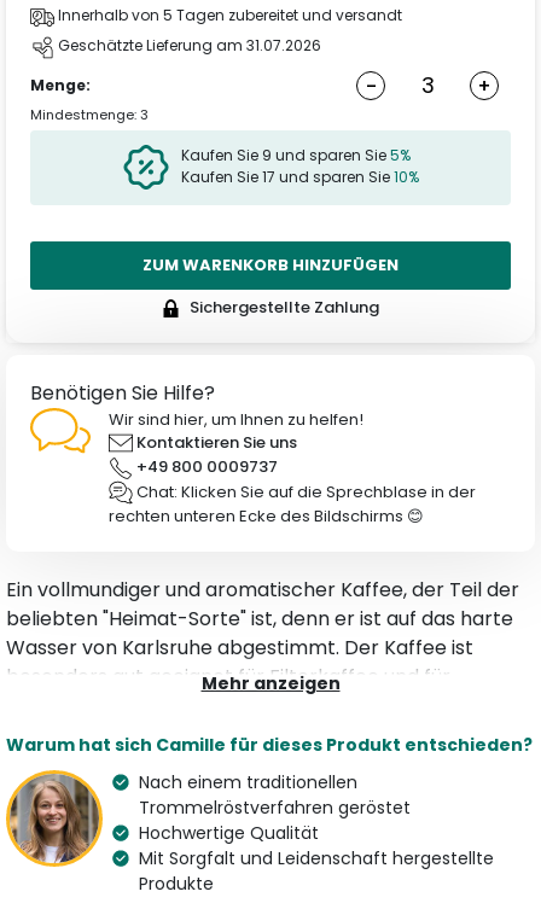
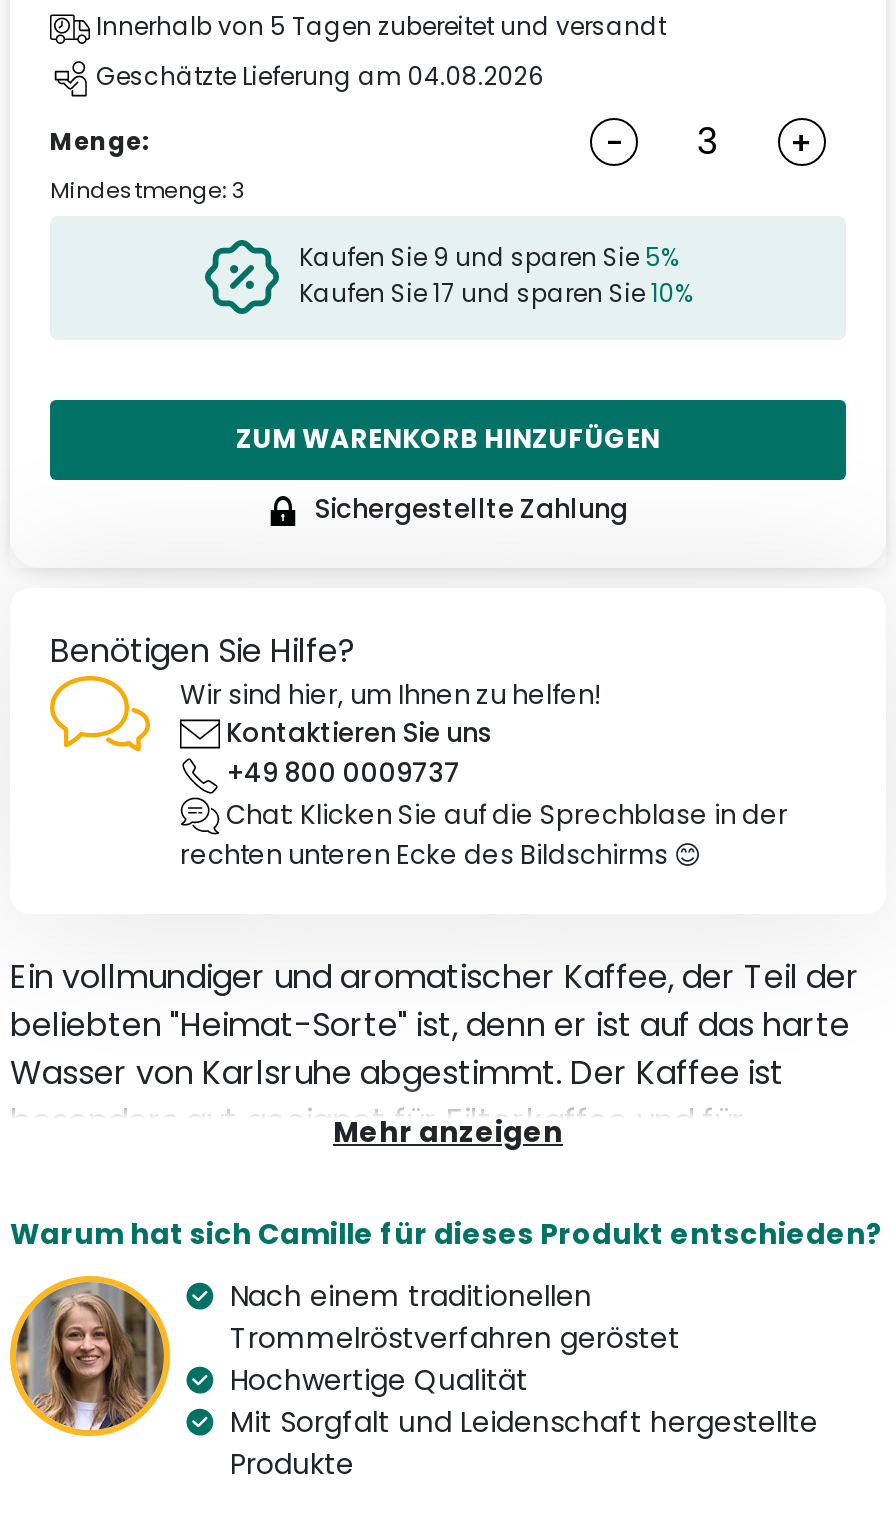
[54,35,321,56] Geschätzte Lieferung am 31.07.2026 -> [90,59,544,93] Geschätzte Lieferung am 04.08.2026

